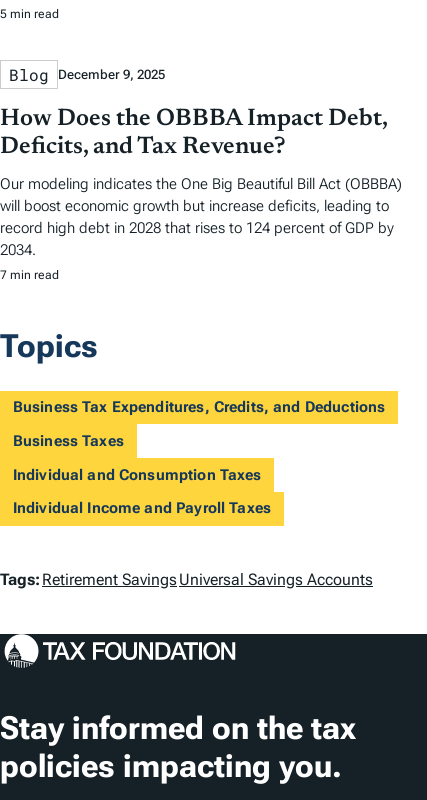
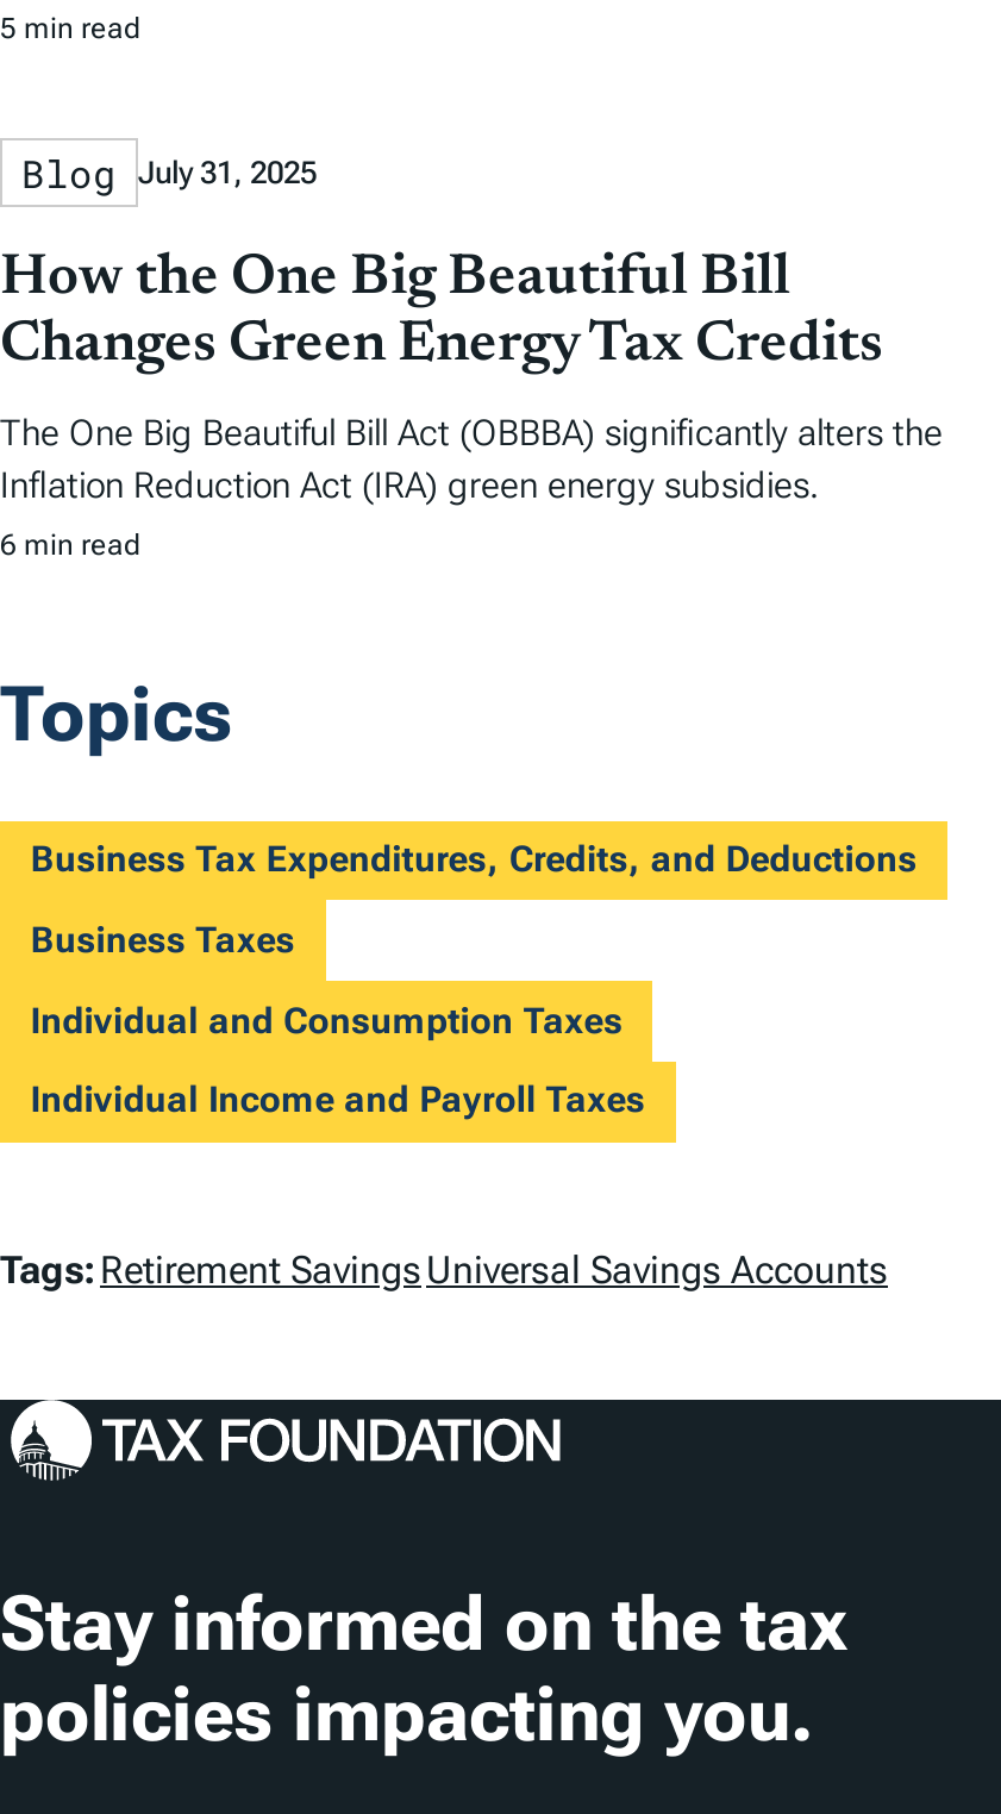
[9,64,165,85] Blog December 9, 2025 -> [21,147,317,197] Blog July 31, 2025
[0,107,387,159] How Does the OBBBA Impact Debt, | Deficits, and Tax Revenue? -> [0,250,883,374] How the One Big Beautiful Bill | Changes Green Energy Tax Credits
[0,175,402,259] Our modeling indicates the One Big Beautiful Bill Act (OBBBA) | will boost economic growth but increase deficits, leading to | record high debt in 2028 that rises to 124 percent of GDP by | 2034. -> [0,412,943,507] The One Big Beautiful Bill Act (OBBBA) significantly alters the | Inflation Reduction Act (IRA) green energy subsidies.
[0,268,59,282] 7 min read -> [0,529,140,562] 6 min read

